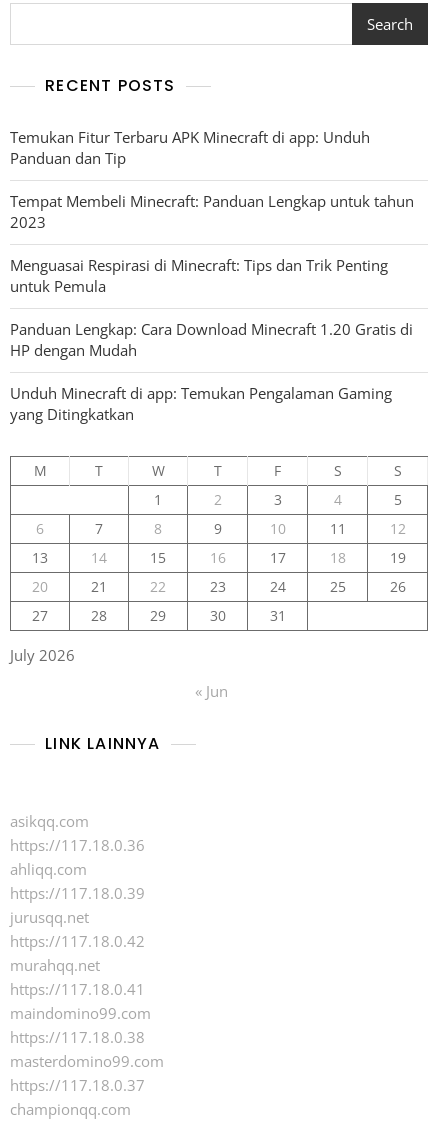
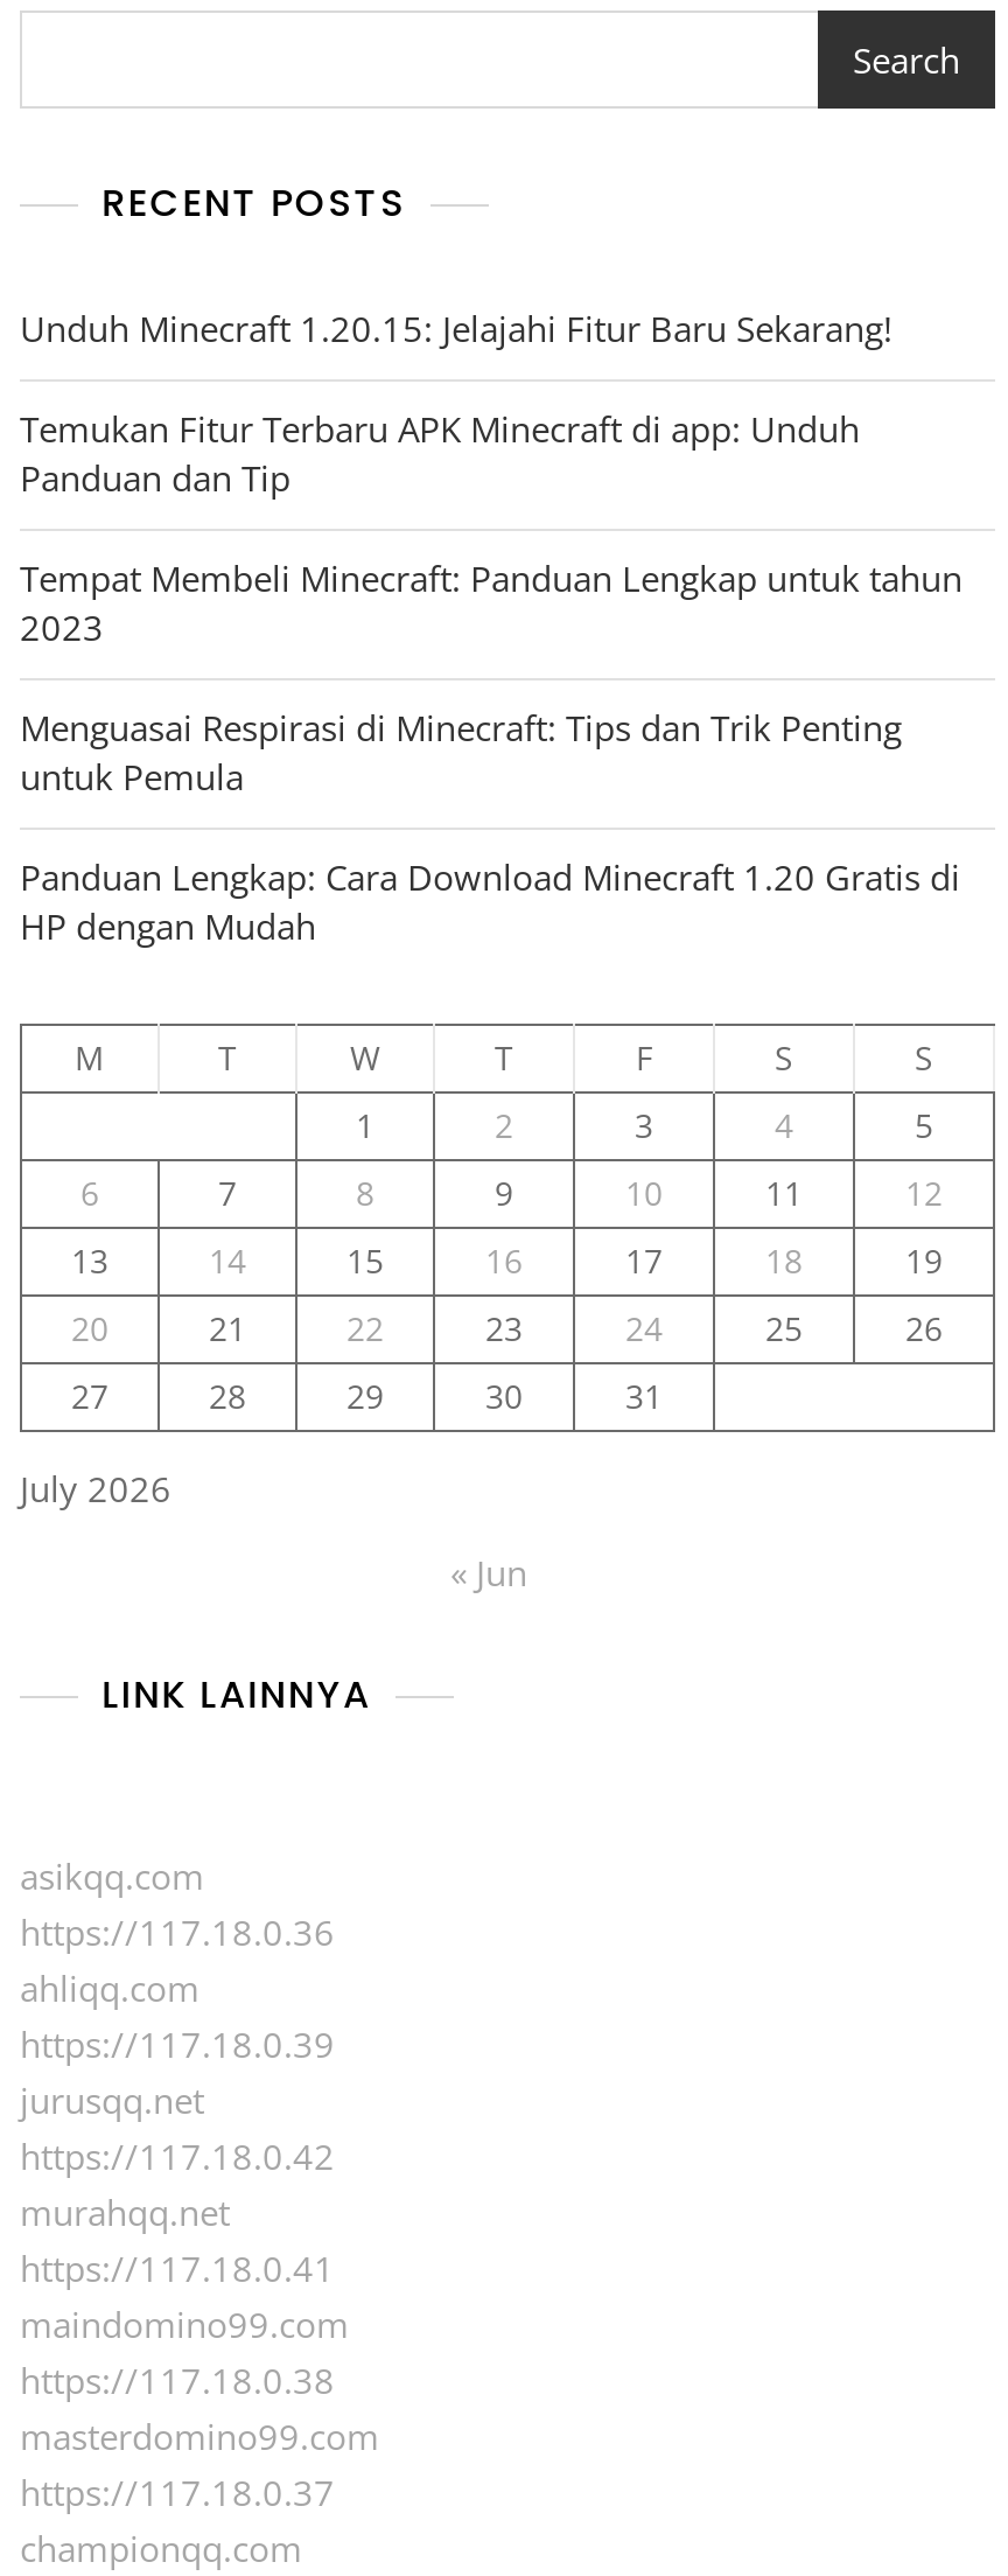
none -> [20,305,892,352] Unduh Minecraft 1.20.15: Jelajahi Fitur Baru Sekarang!
moved [10,127,414,360] -> [20,405,963,949]: Temukan Fitur Terbaru APK Minecraft di app: Unduh | Panduan dan Tip | Tempat Membeli Minecraft: Panduan Lengkap untuk tahun | 2023 | Menguasai Respirasi di Minecraft: Tips dan Trik Penting | untuk Pemula | Panduan Lengkap: Cara Download Minecraft 1.20 Gratis di | HP dengan Mudah
[10,383,392,424] Unduh Minecraft di app: Temukan Pengalaman Gaming | yang Ditingkatkan -> none

